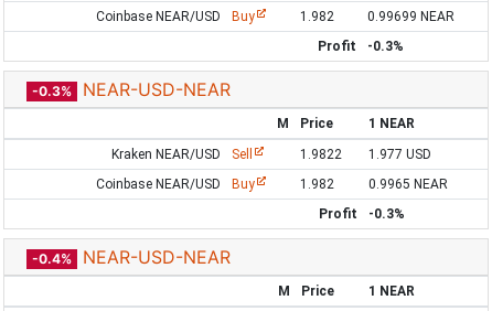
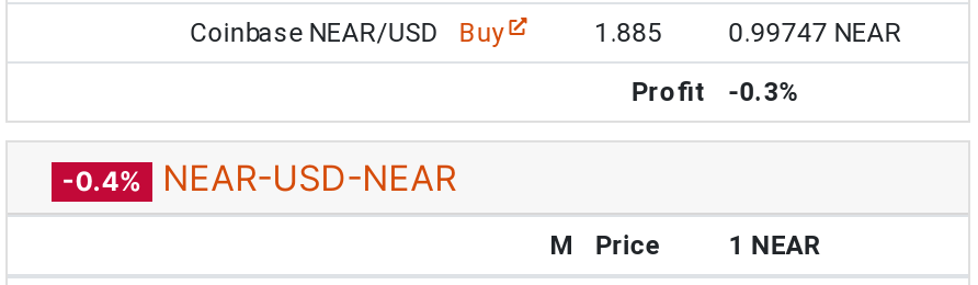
[32,9,454,192] 1.982 | 0.99699 NEAR | Profit | -0.3% | -0.3% | NEAR-USD-NEAR | M | Price | 1 NEAR | Kraken NEAR/USD | Sell | 1.9822 | 1.977 USD | Coinbase NEAR/USD | Buy | 1.982 | 0.9965 NEAR -> [595,18,902,48] 1.885 | 0.99747 NEAR

